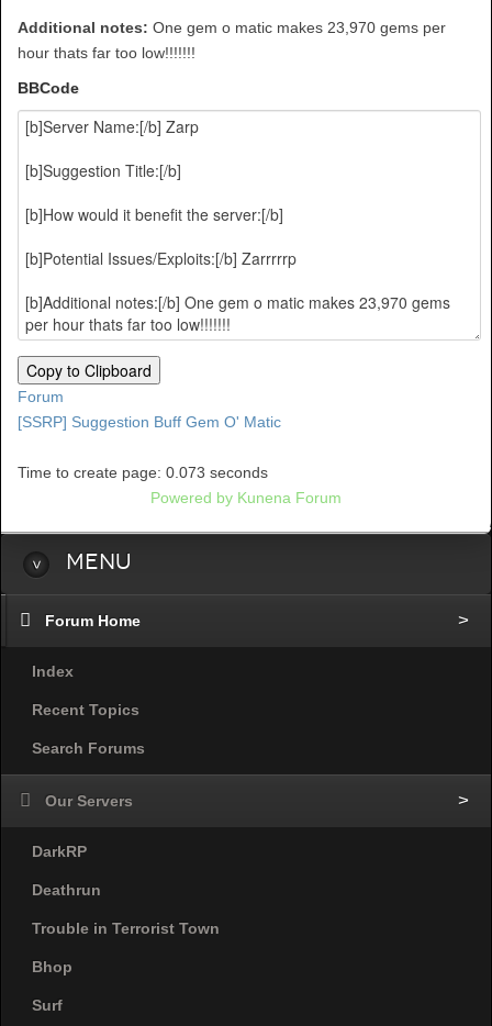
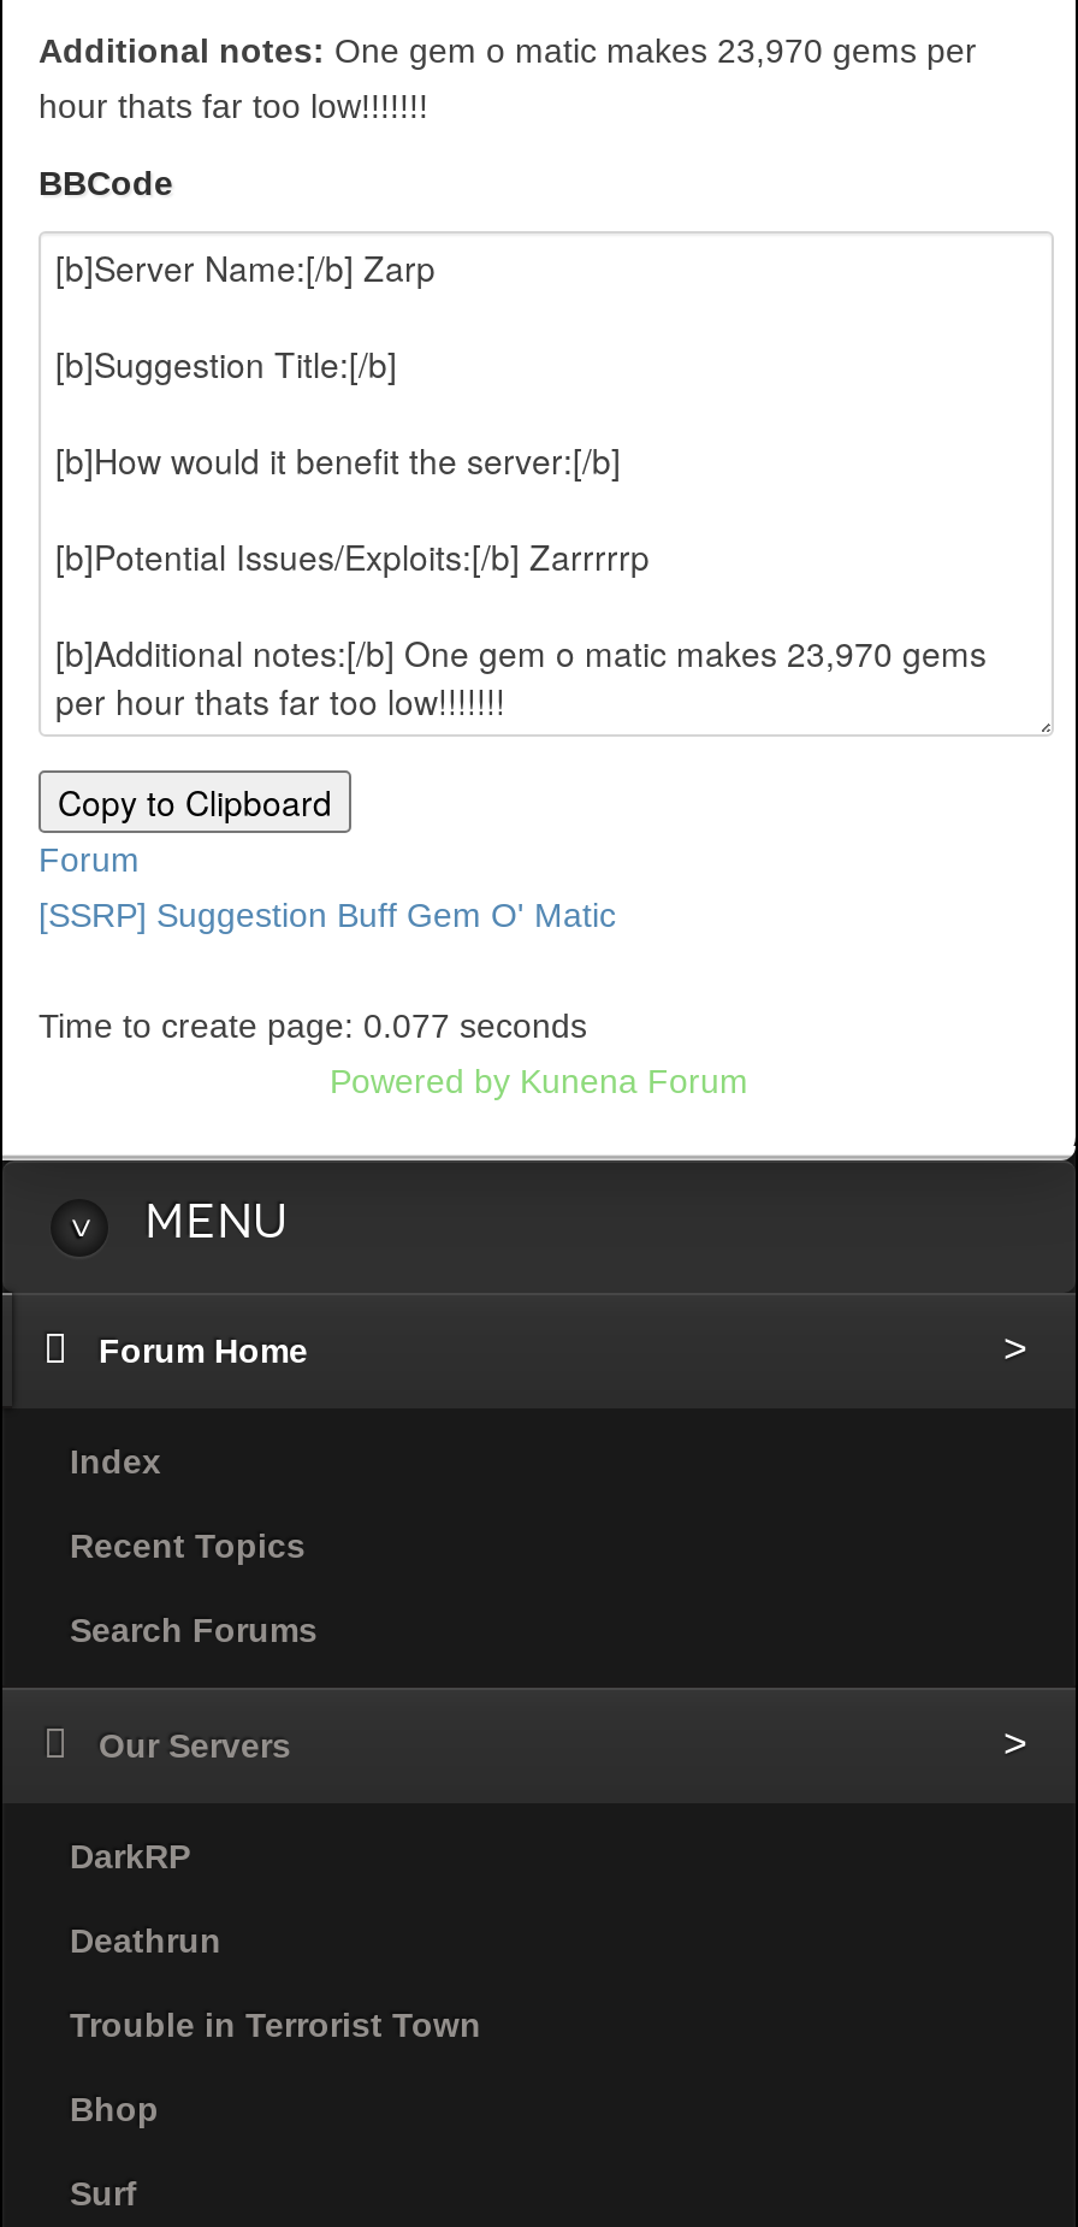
[18,464,268,481] Time to create page: 0.073 seconds -> [38,1006,587,1045] Time to create page: 0.077 seconds

